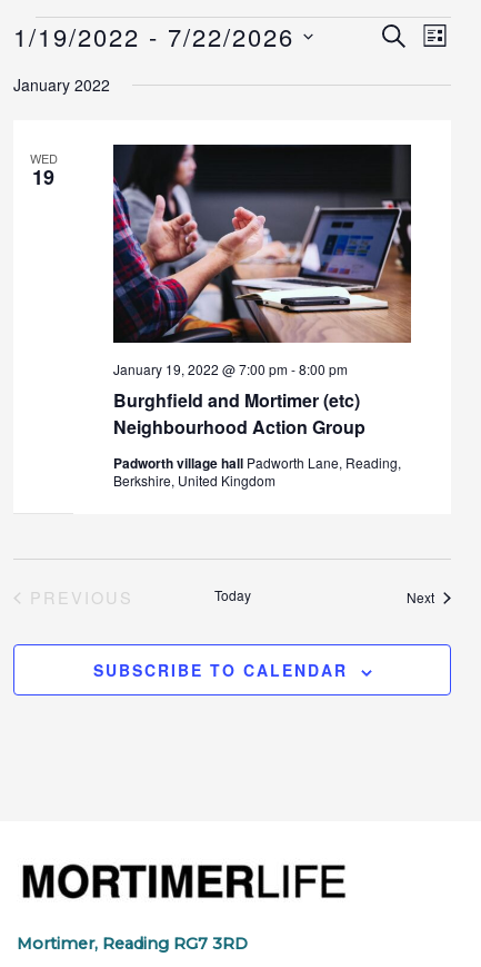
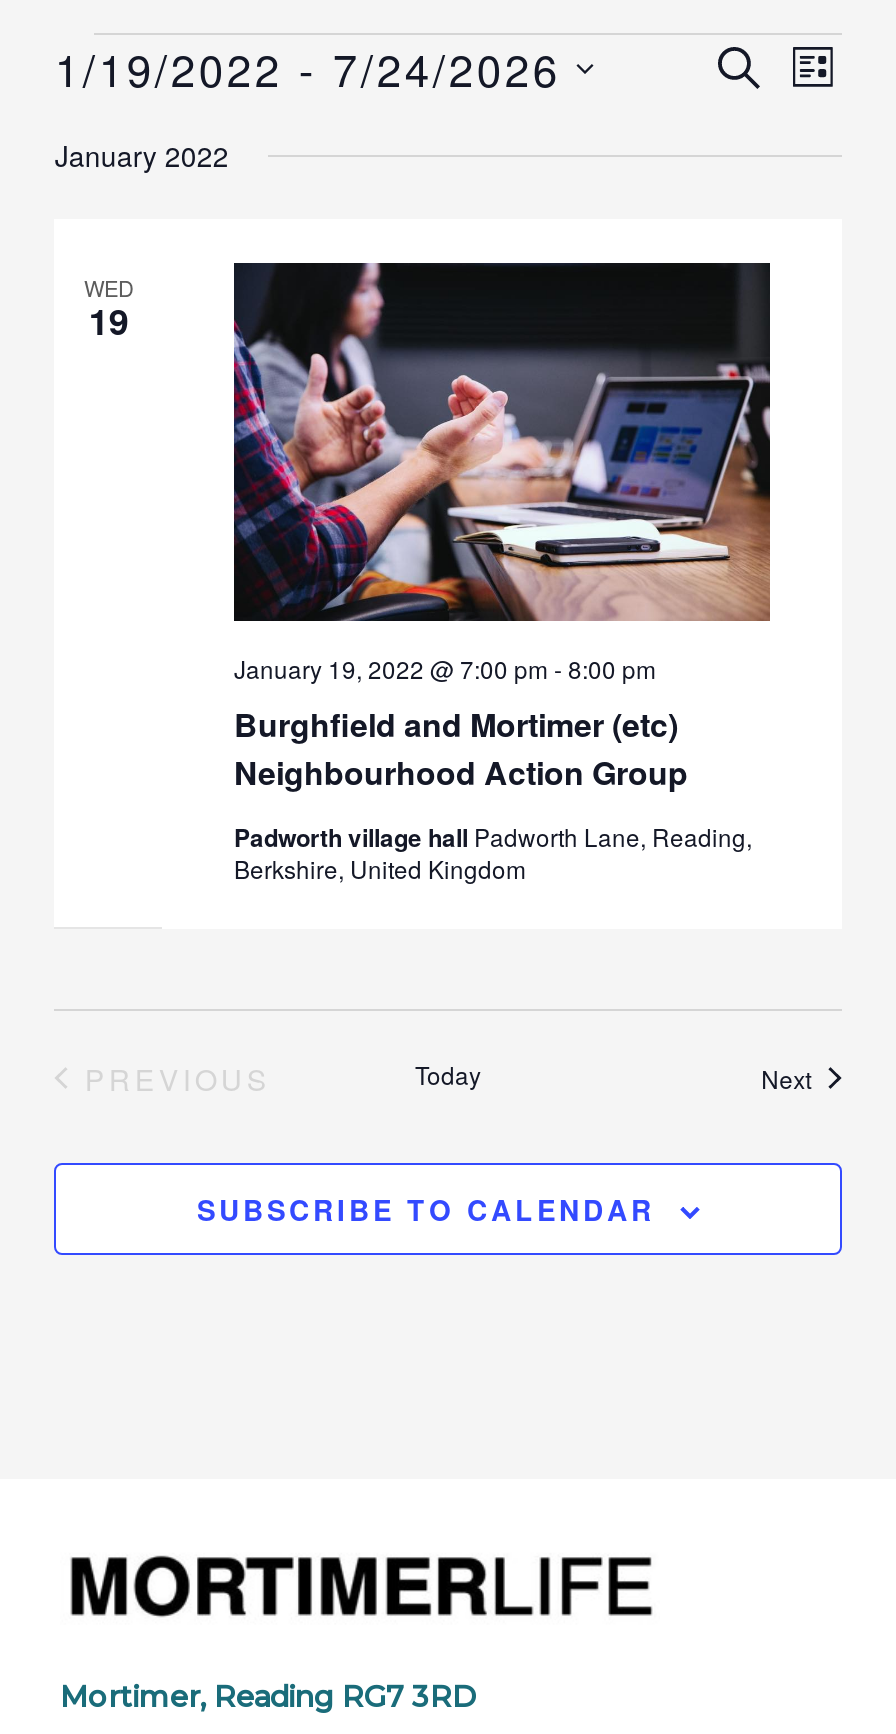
[14,19,295,53] 1/19/2022 - 7/22/2026 -> [55,37,561,99] 1/19/2022 - 7/24/2026

